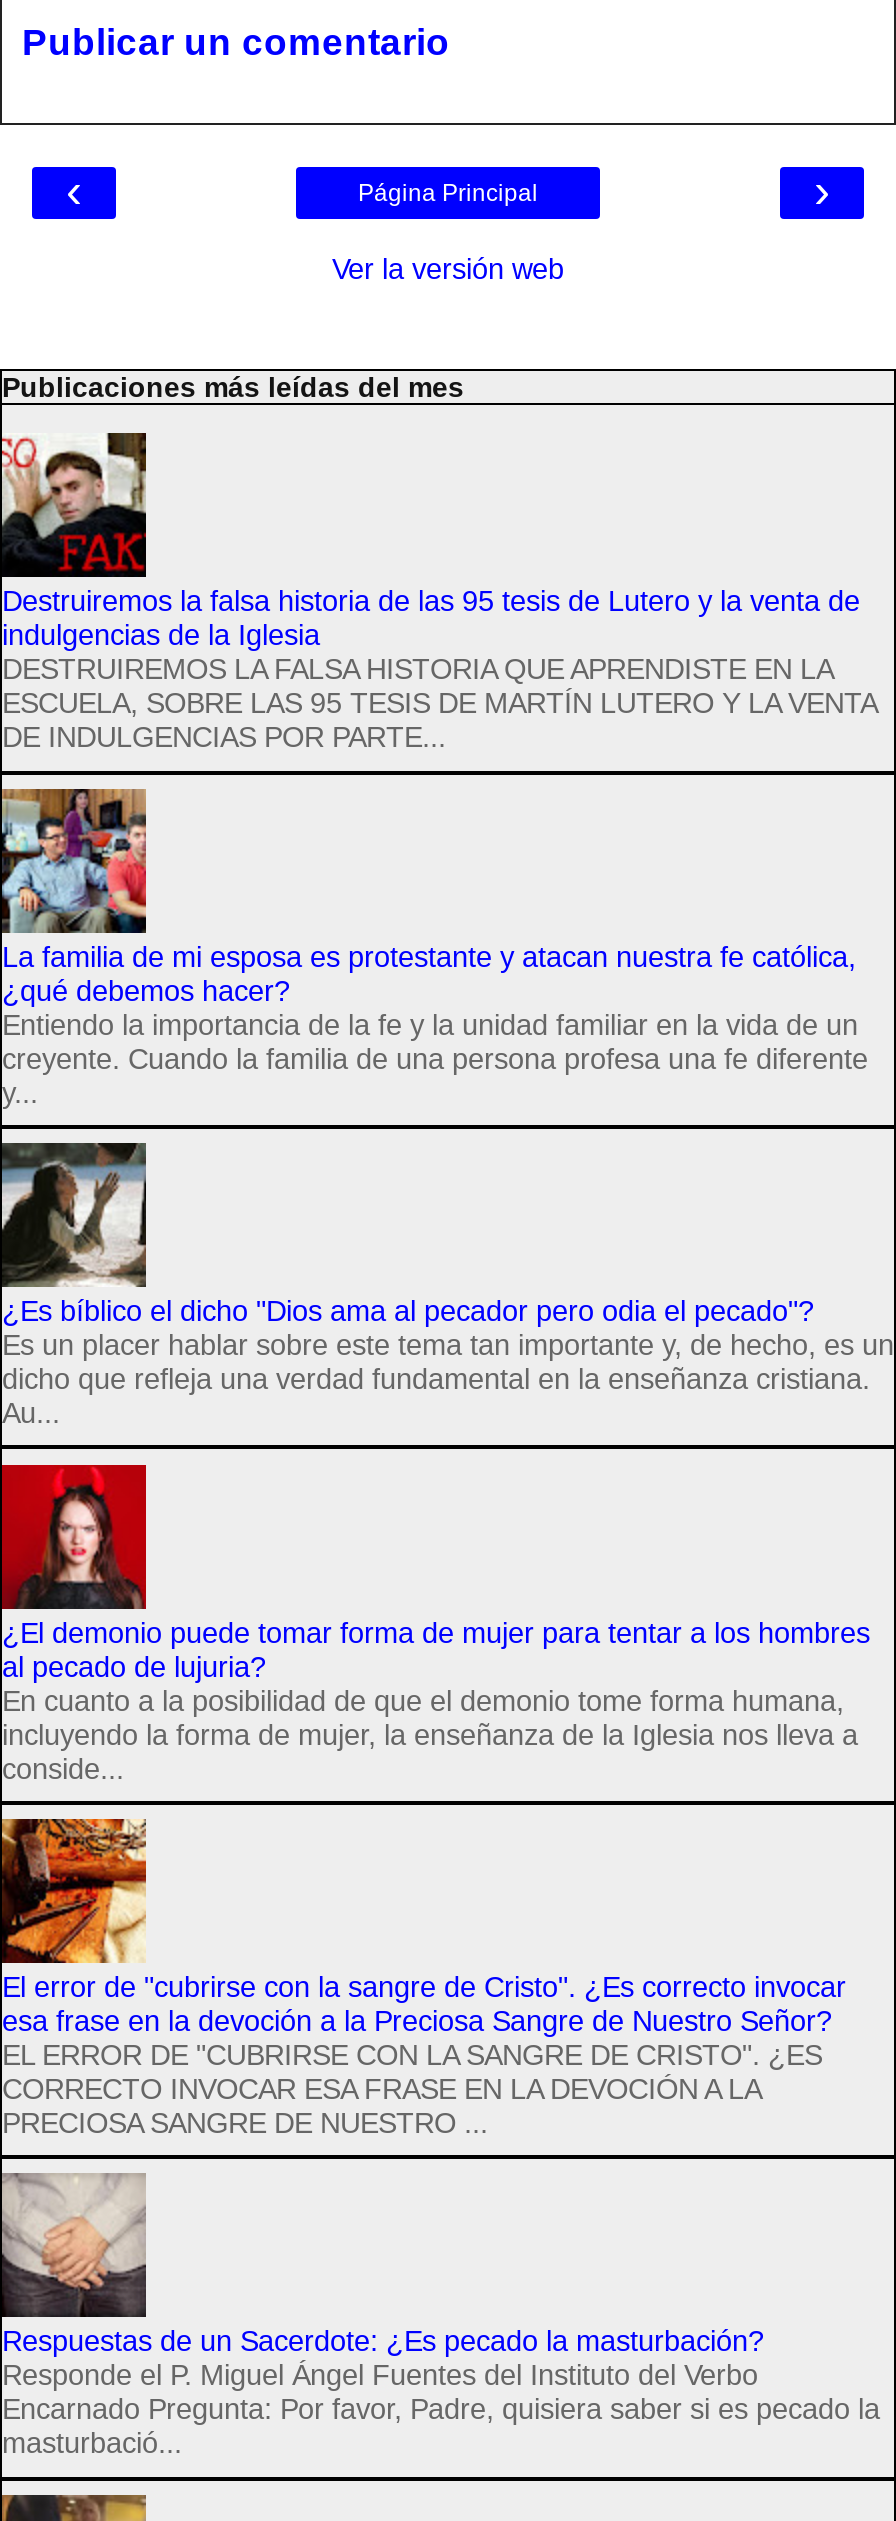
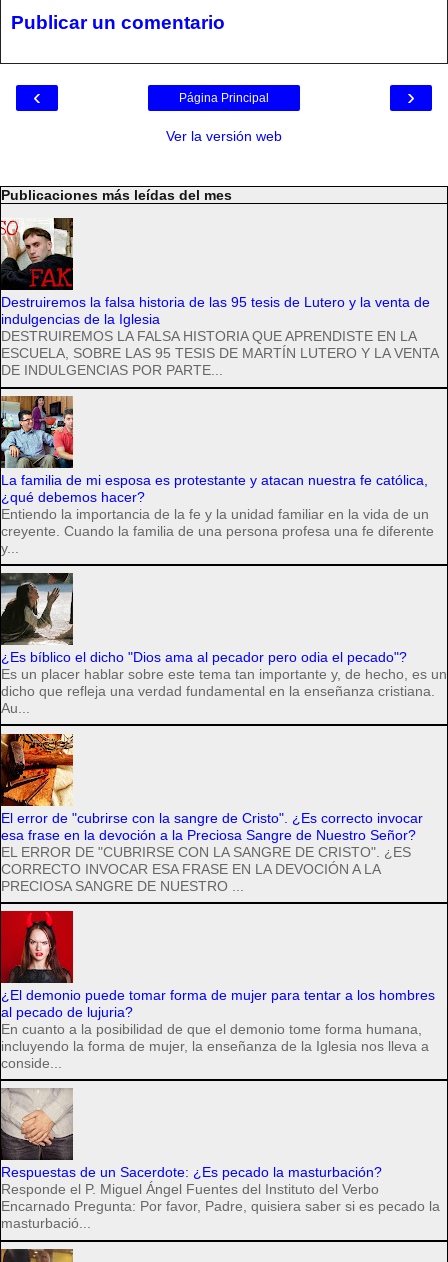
moved [2,1463,870,1784] -> [1,910,435,1071]: [image] | ¿El demonio puede tomar forma de mujer para tentar a los hombres | al pecado de lujuria? | En cuanto a la posibilidad de que el demonio tome forma humana, | incluyendo la forma de mujer, la enseñanza de la Iglesia nos lleva a | conside...
moved [0,1809,846,2139] -> [0,729,423,894]: [image] | El error de "cubrirse con la sangre de Cristo". ¿Es correcto invocar | esa frase en la devoción a la Preciosa Sangre de Nuestro Señor? | EL ERROR DE "CUBRIRSE CON LA SANGRE DE CRISTO". ¿ES | CORRECTO INVOCAR ESA FRASE EN LA DEVOCIÓN A LA | PRECIOSA SANGRE DE NUESTRO ...

